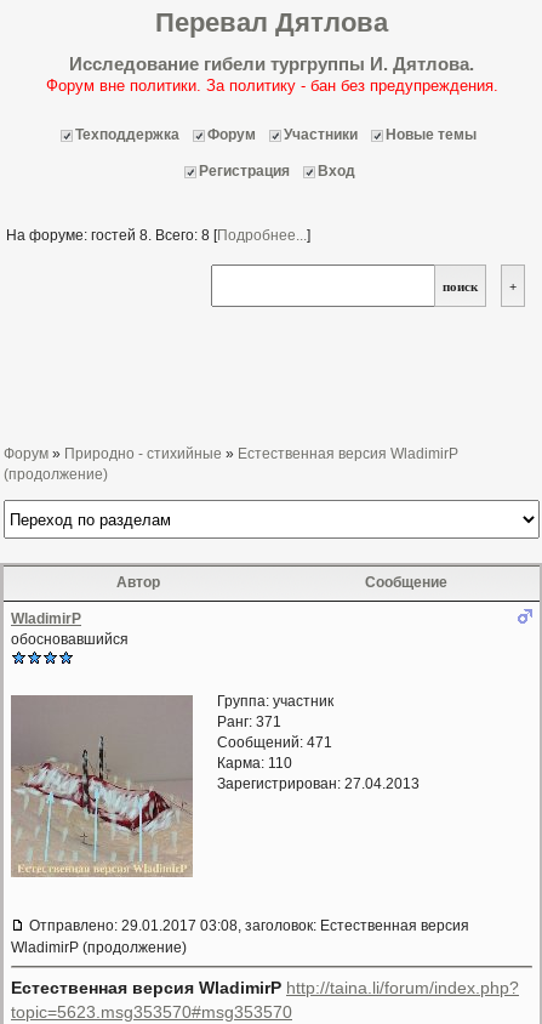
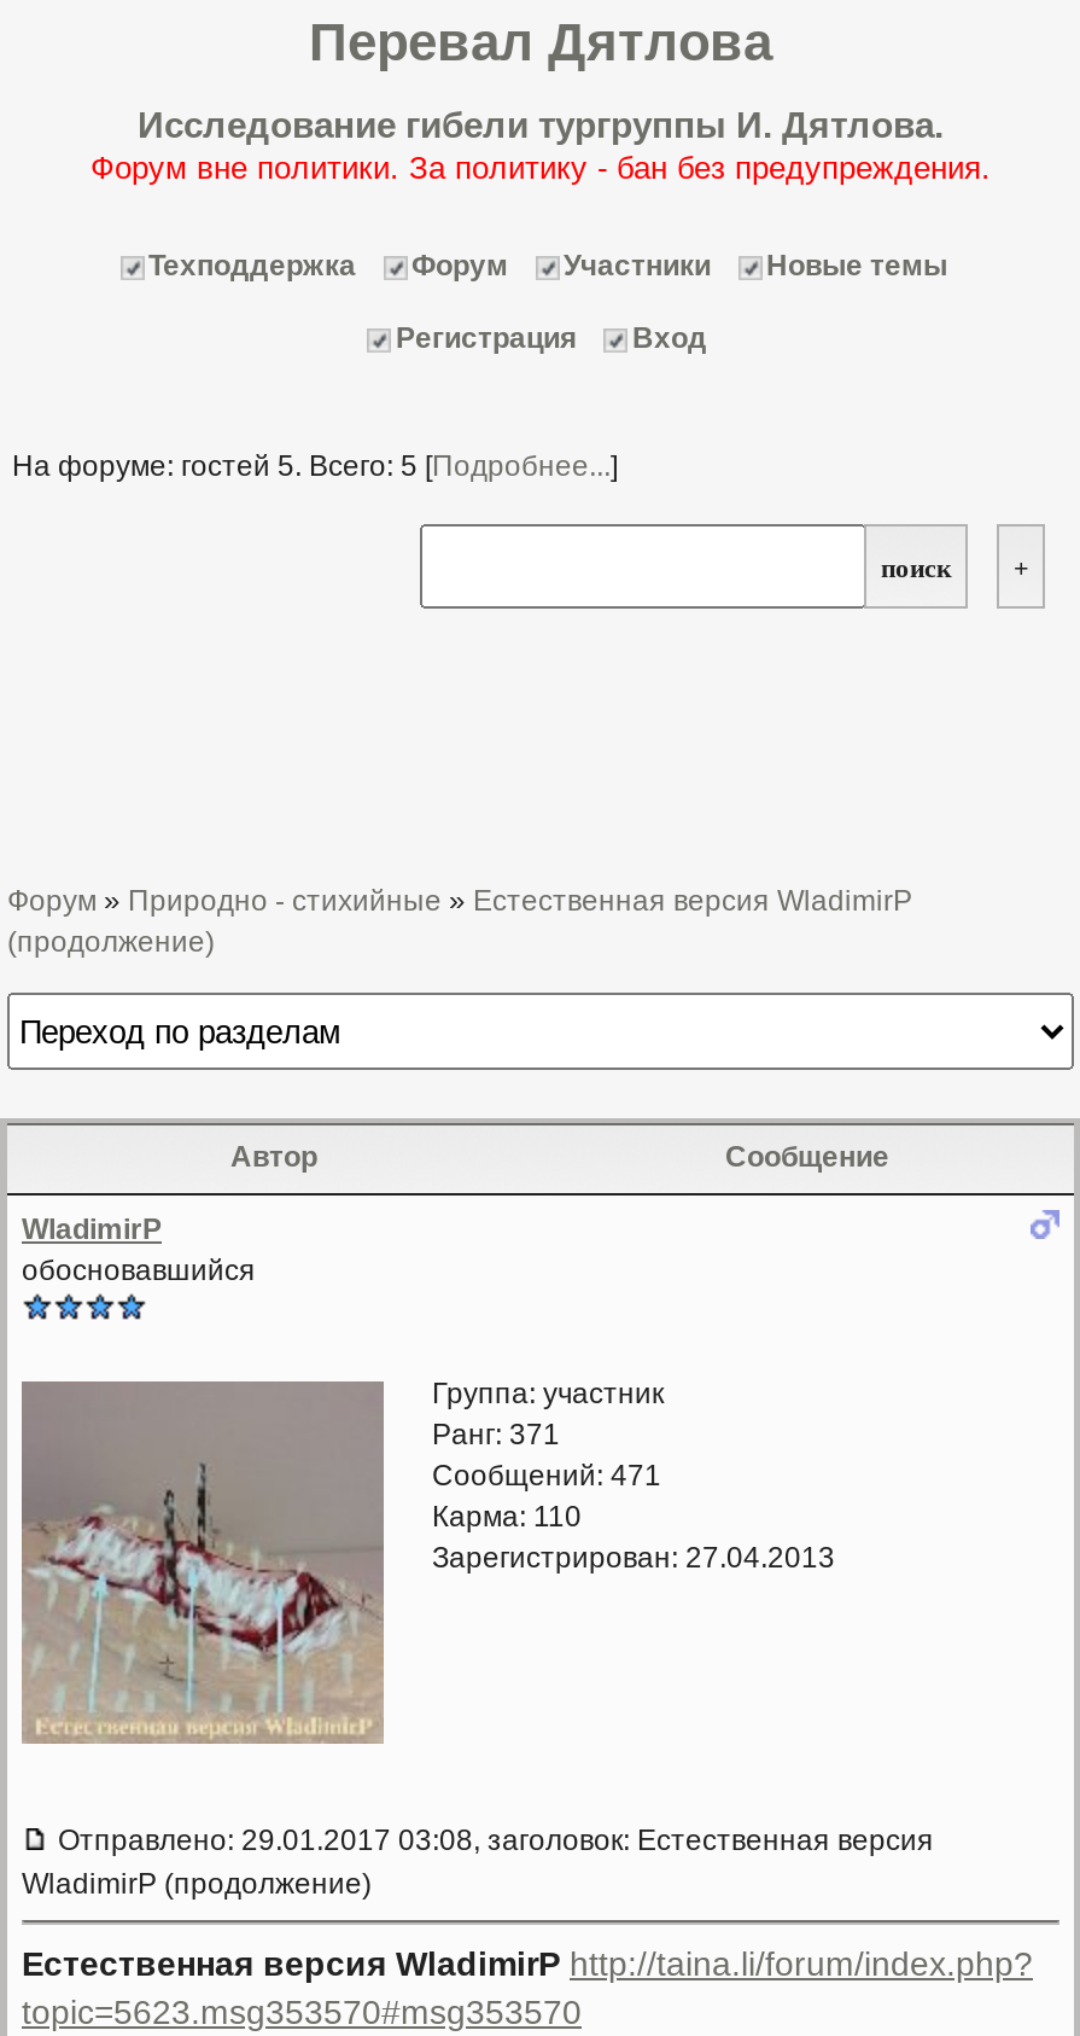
[6,227,310,244] На форуме: гостей 8. Всего: 8 [Подробнее...] -> [12,449,618,483] На форуме: гостей 5. Всего: 5 [Подробнее...]

